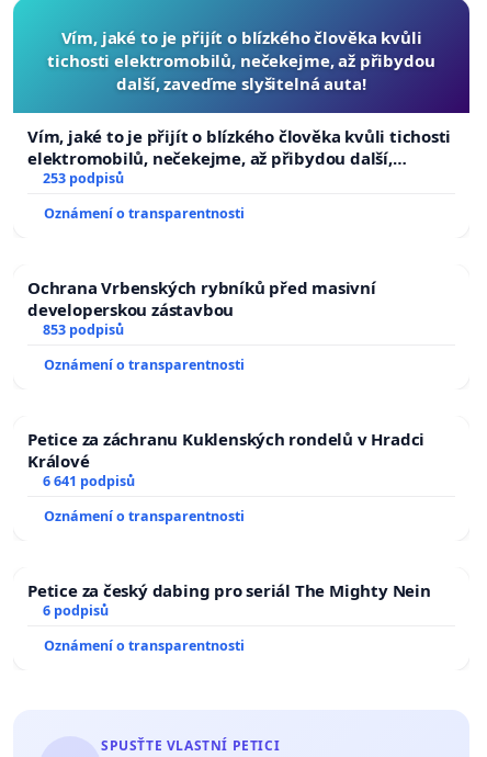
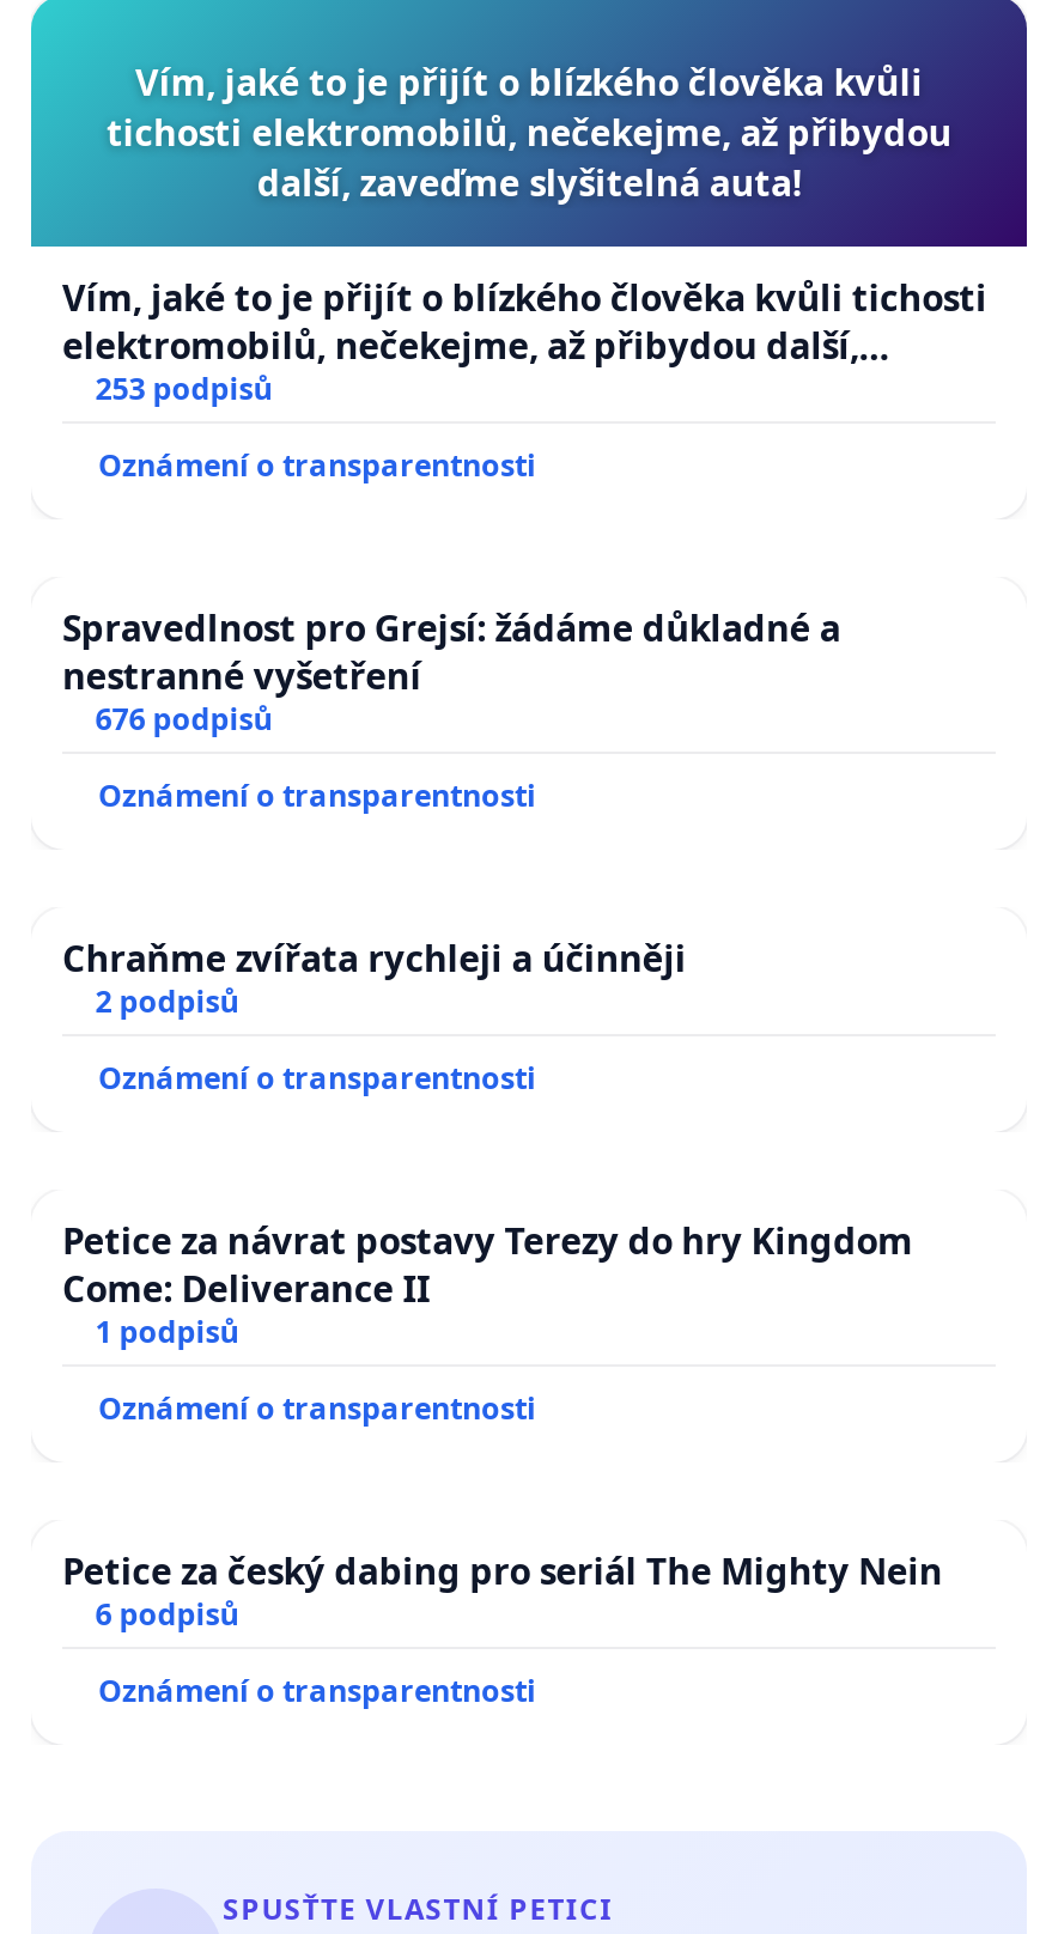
[27,277,376,339] Ochrana Vrbenských rybníků před masivní | developerskou zástavbou | 853 podpisů -> [62,604,841,740] Spravedlnost pro Grejsí: žádáme důkladné a | nestranné vyšetření | 676 podpisů
[27,428,425,491] Petice za záchranu Kuklenských rondelů v Hradci | Králové | 6 641 podpisů -> [62,934,913,1353] Chraňme zvířata rychleji a účinněji | 2 podpisů | Oznámení o transparentnosti | Petice za návrat postavy Terezy do hry Kingdom | Come: Deliverance II | 1 podpisů

